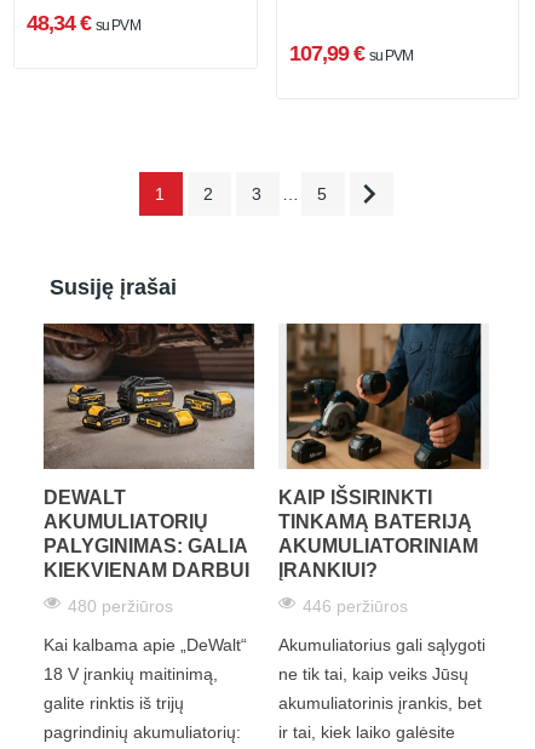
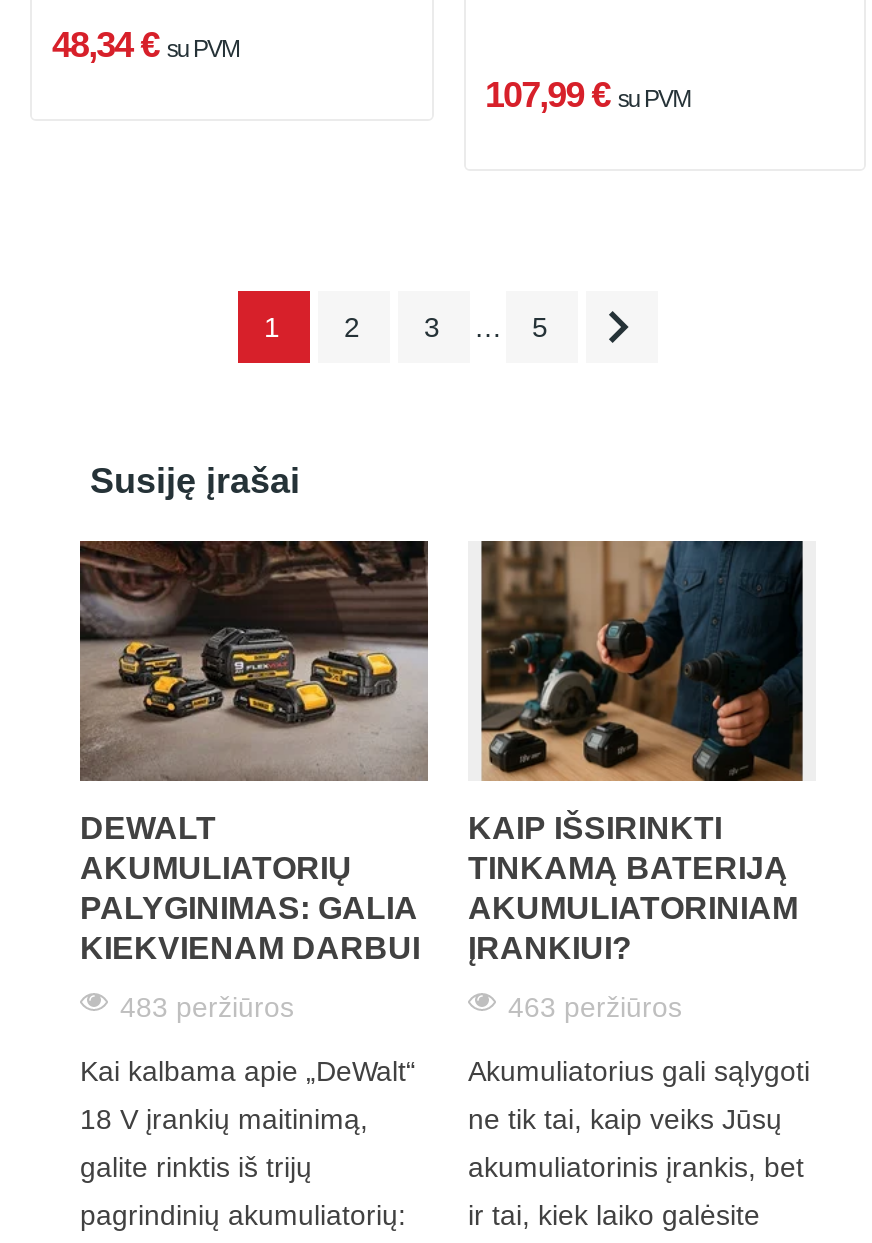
[68,597,173,616] 480 peržiūros -> [120,992,294,1024] 483 peržiūros
[303,597,408,616] 446 peržiūros -> [508,992,682,1024] 463 peržiūros

